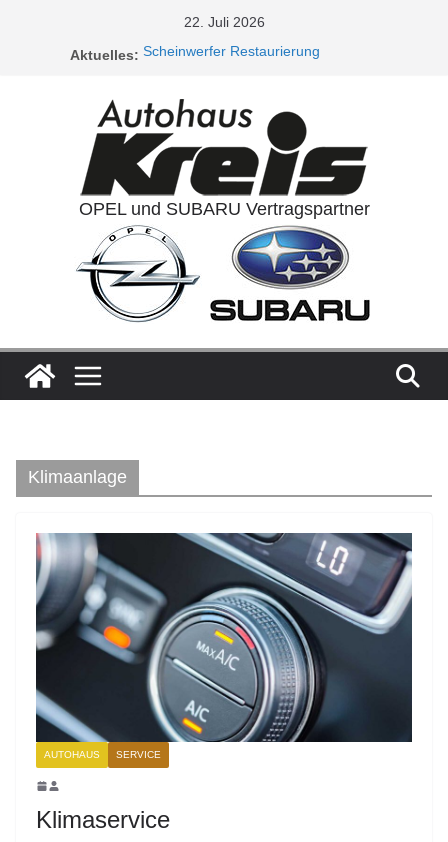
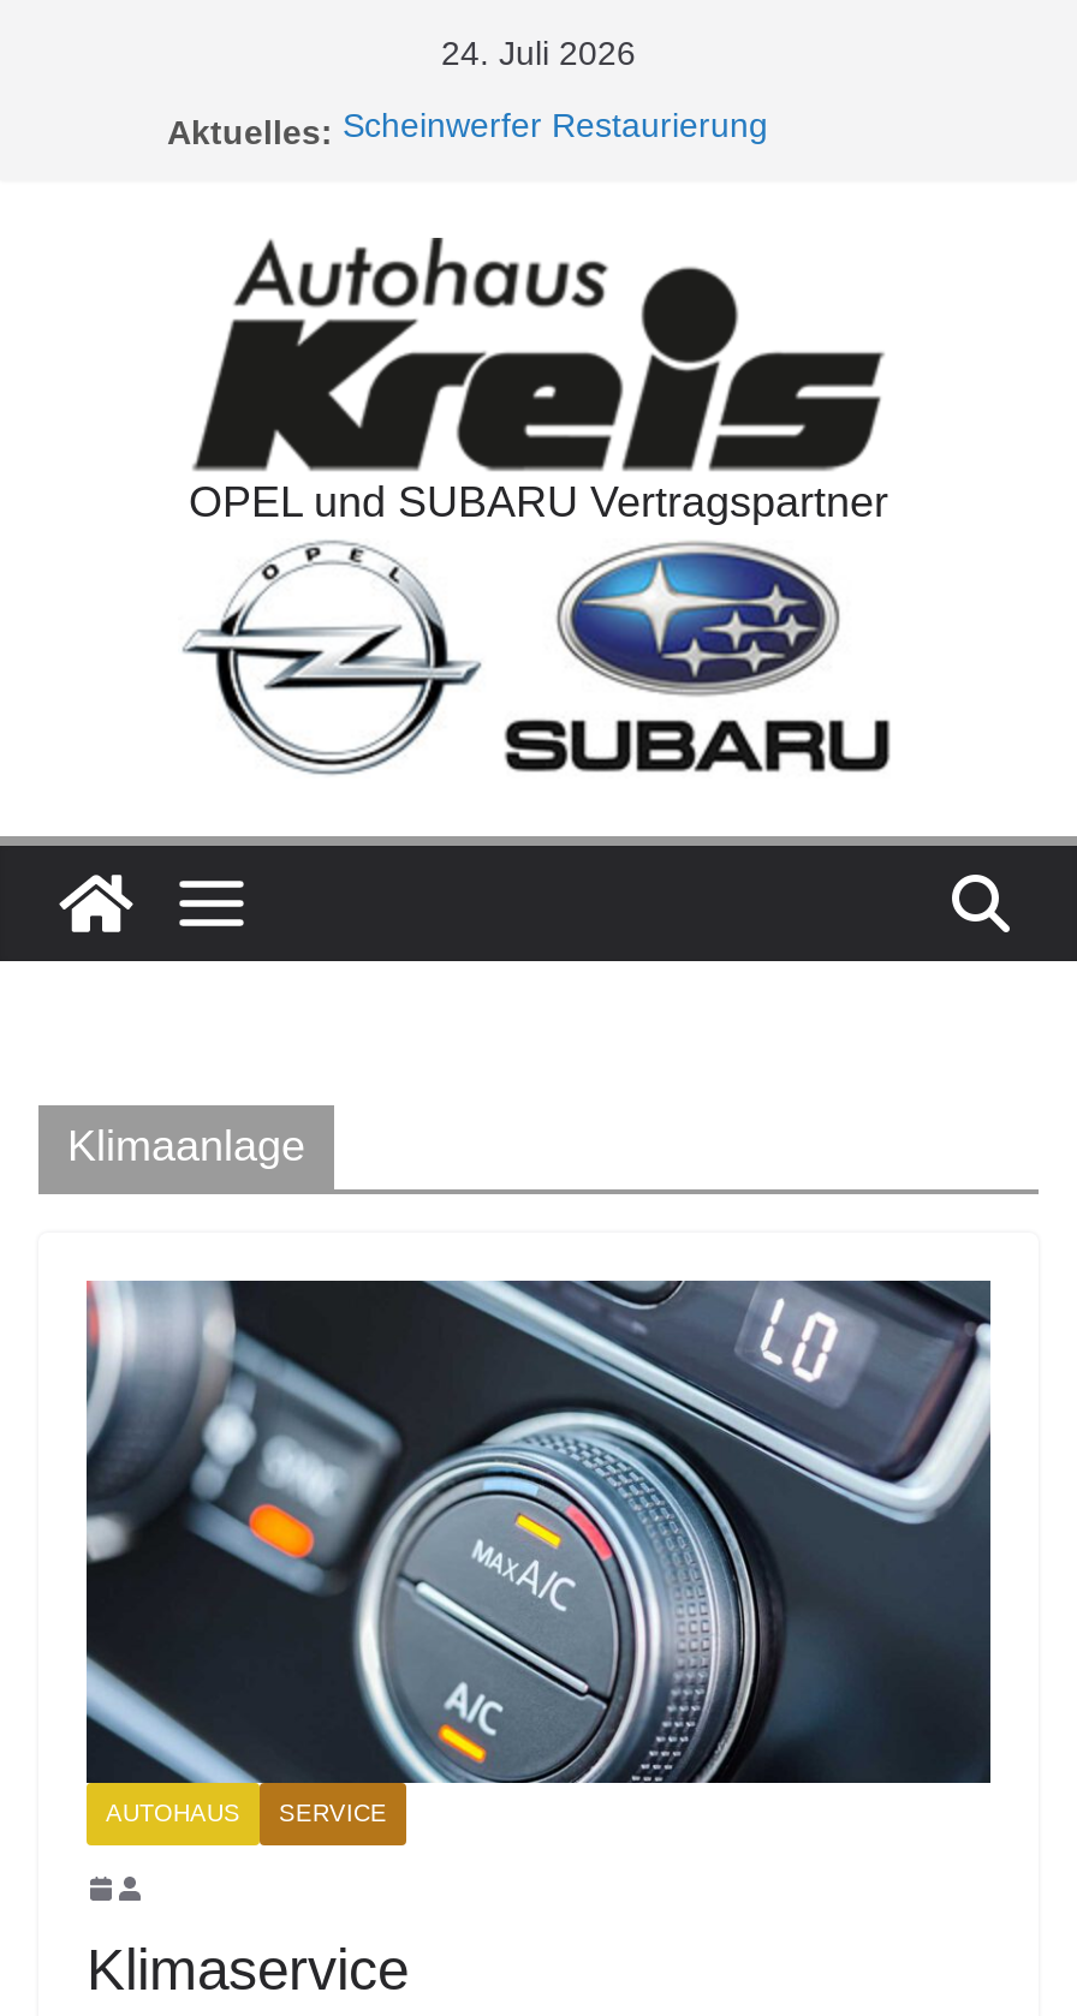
[183,14,264,30] 22. Juli 2026 -> [441,34,636,72] 24. Juli 2026

